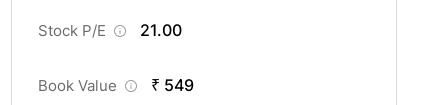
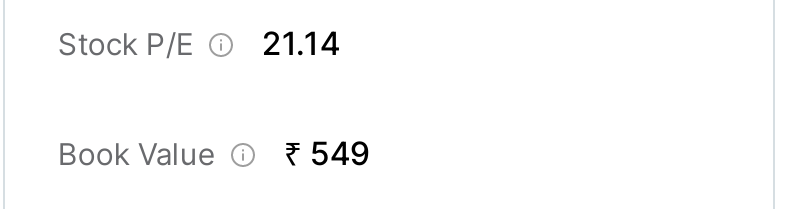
[38,19,182,39] Stock P/E 21.00 -> [58,22,340,62] Stock P/E 21.14

